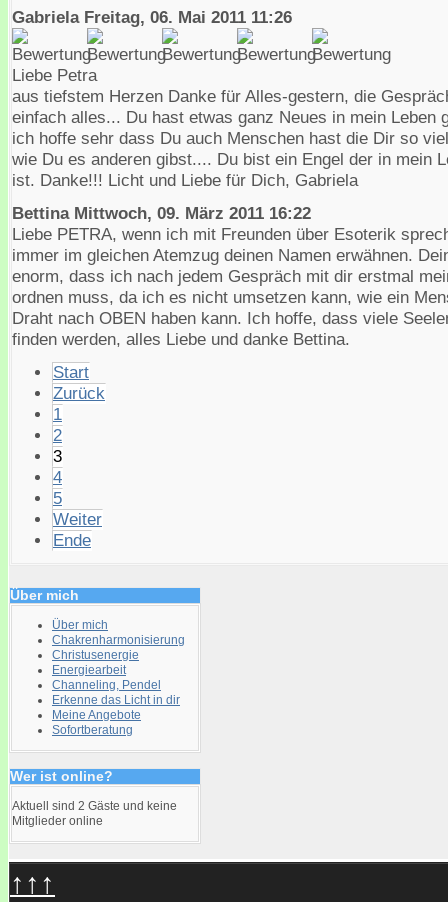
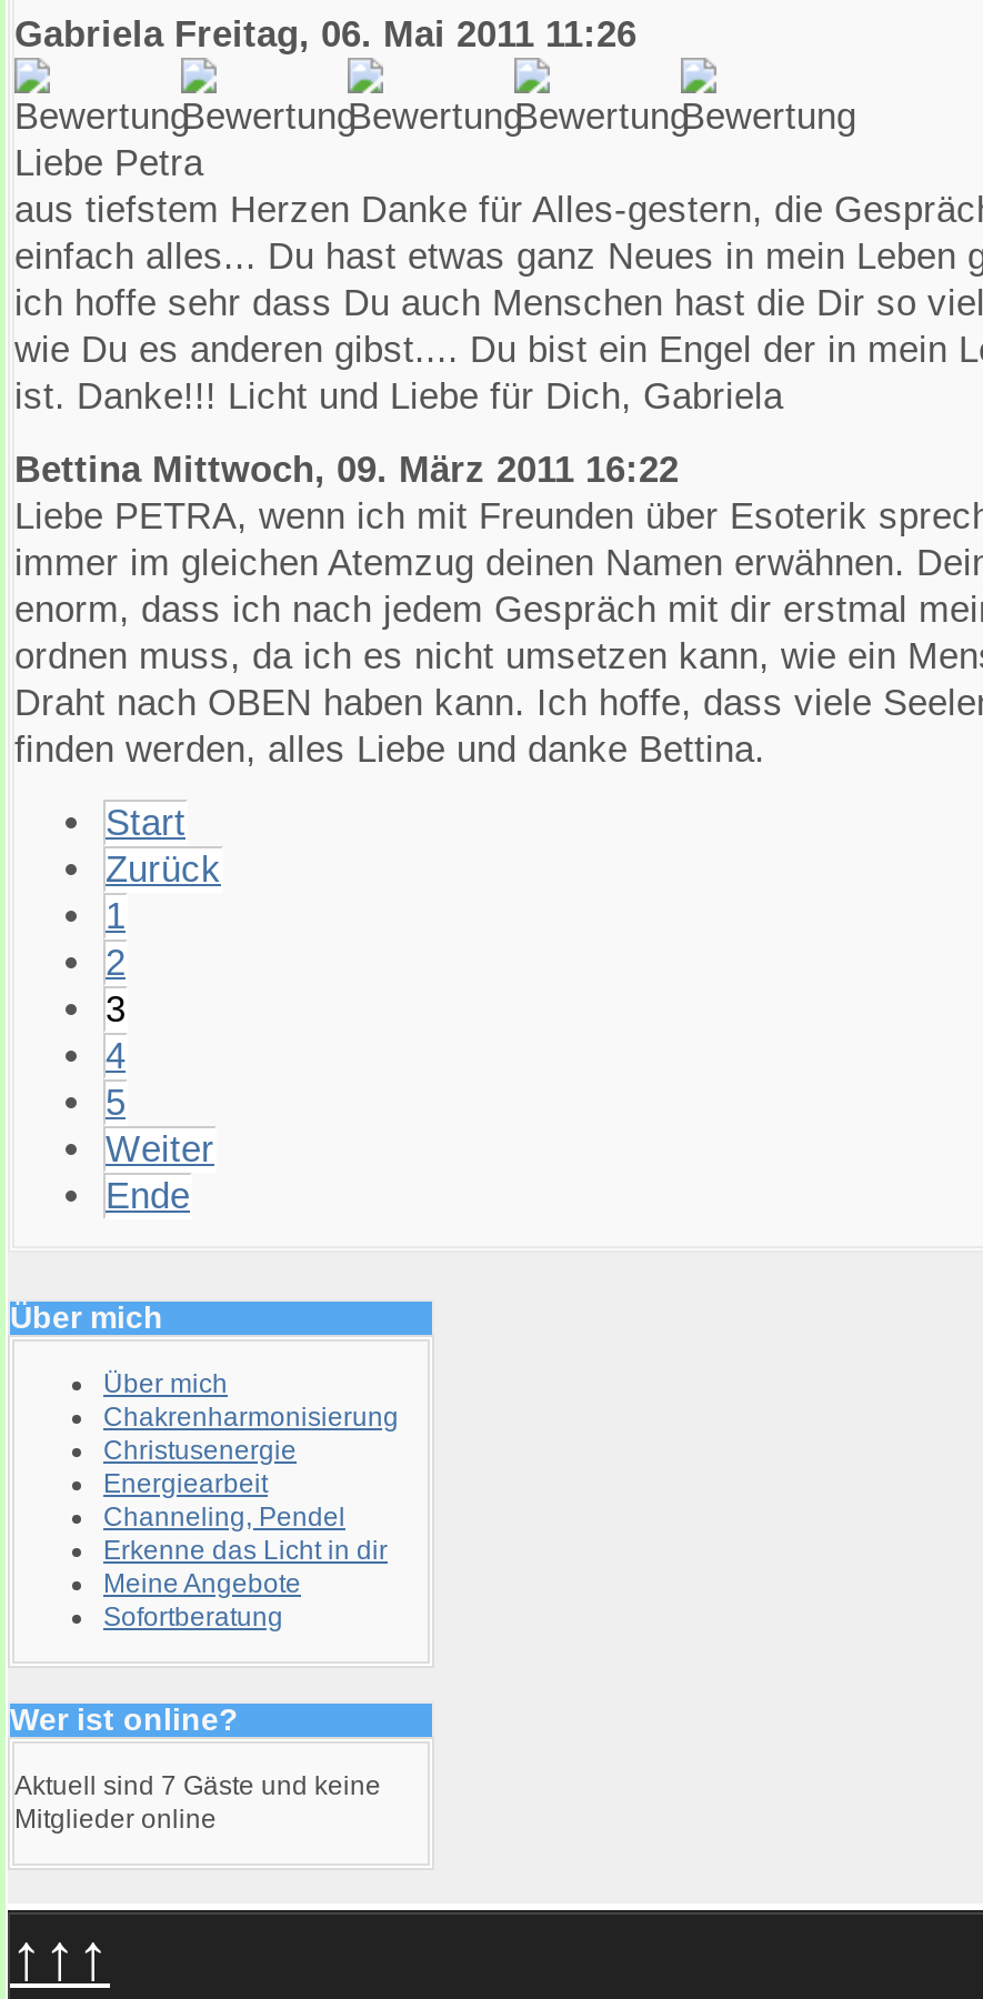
[12,799,177,813] Aktuell sind 2 Gäste und keine -> [14,1769,381,1800] Aktuell sind 7 Gäste und keine

